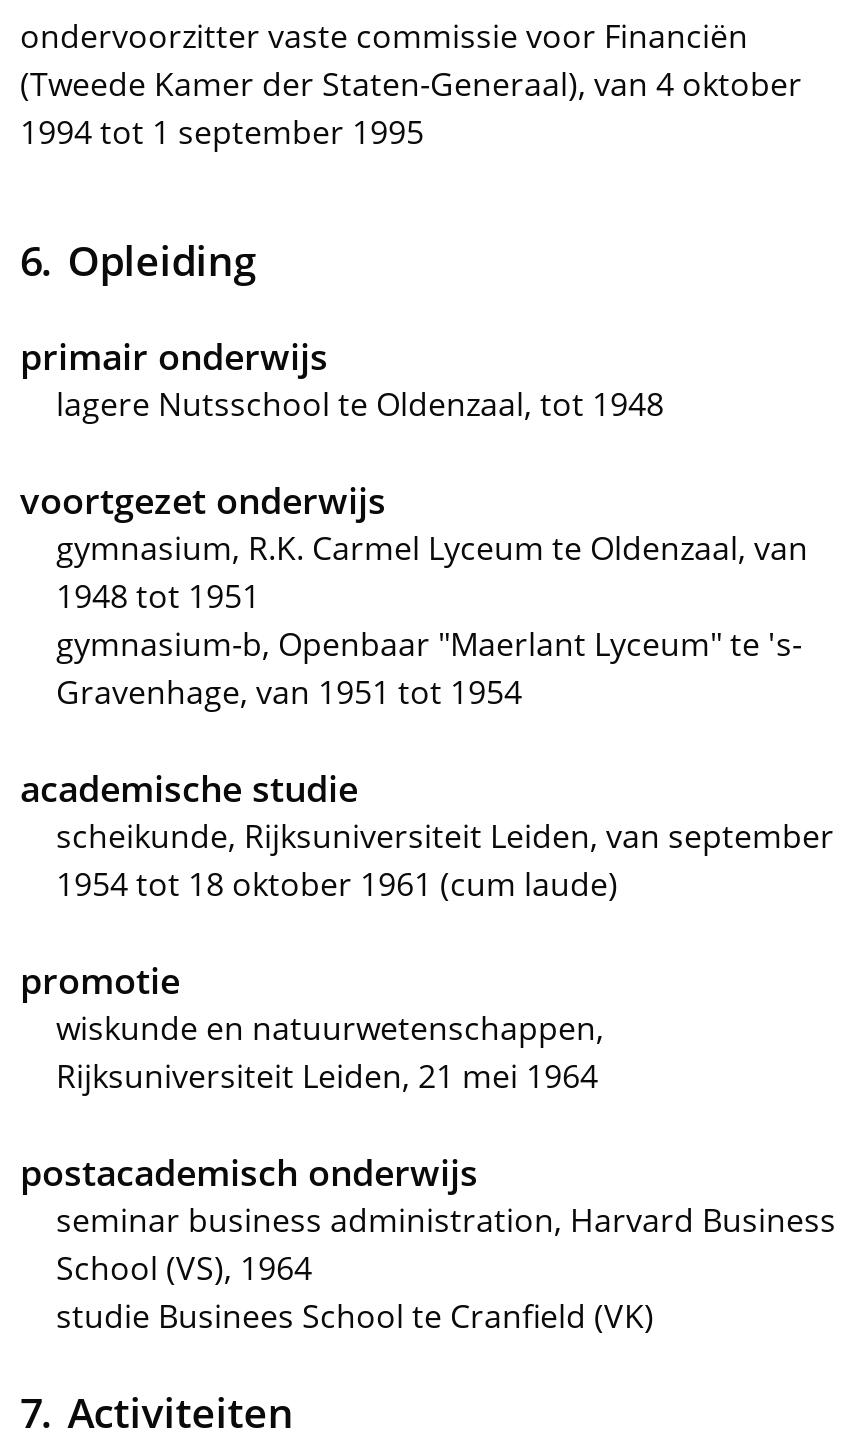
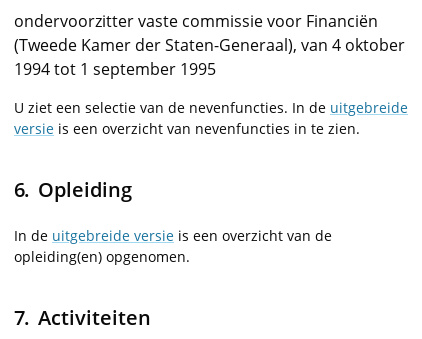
none -> [14,98,408,138] U ziet een selectie van de nevenfuncties. In de uitgebreide | versie is een overzicht van nevenfuncties in te zien.
moved [67,232,255,288] -> [38,175,132,203]: Opleiding
[20,332,836,1338] primair onderwijs | lagere Nutsschool te Oldenzaal, tot 1948 | voortgezet onderwijs | gymnasium, R.K. Carmel Lyceum te Oldenzaal, van | 1948 tot 1951 | gymnasium-b, Openbaar "Maerlant Lyceum" te 's- | Gravenhage, van 1951 tot 1954 | academische studie | scheikunde, Rijksuniversiteit Leiden, van september | 1954 tot 18 oktober 1961 (cum laude) | promotie | wiskunde en natuurwetenschappen, | Rijksuniversiteit Leiden, 21 mei 1964 | postacademisch onderwijs | seminar business administration, Harvard Business | School (VS), 1964 | studie Businees School te Cranfield (VK) -> [14,226,332,266] In de uitgebreide versie is een overzicht van de | opleiding(en) opgenomen.

